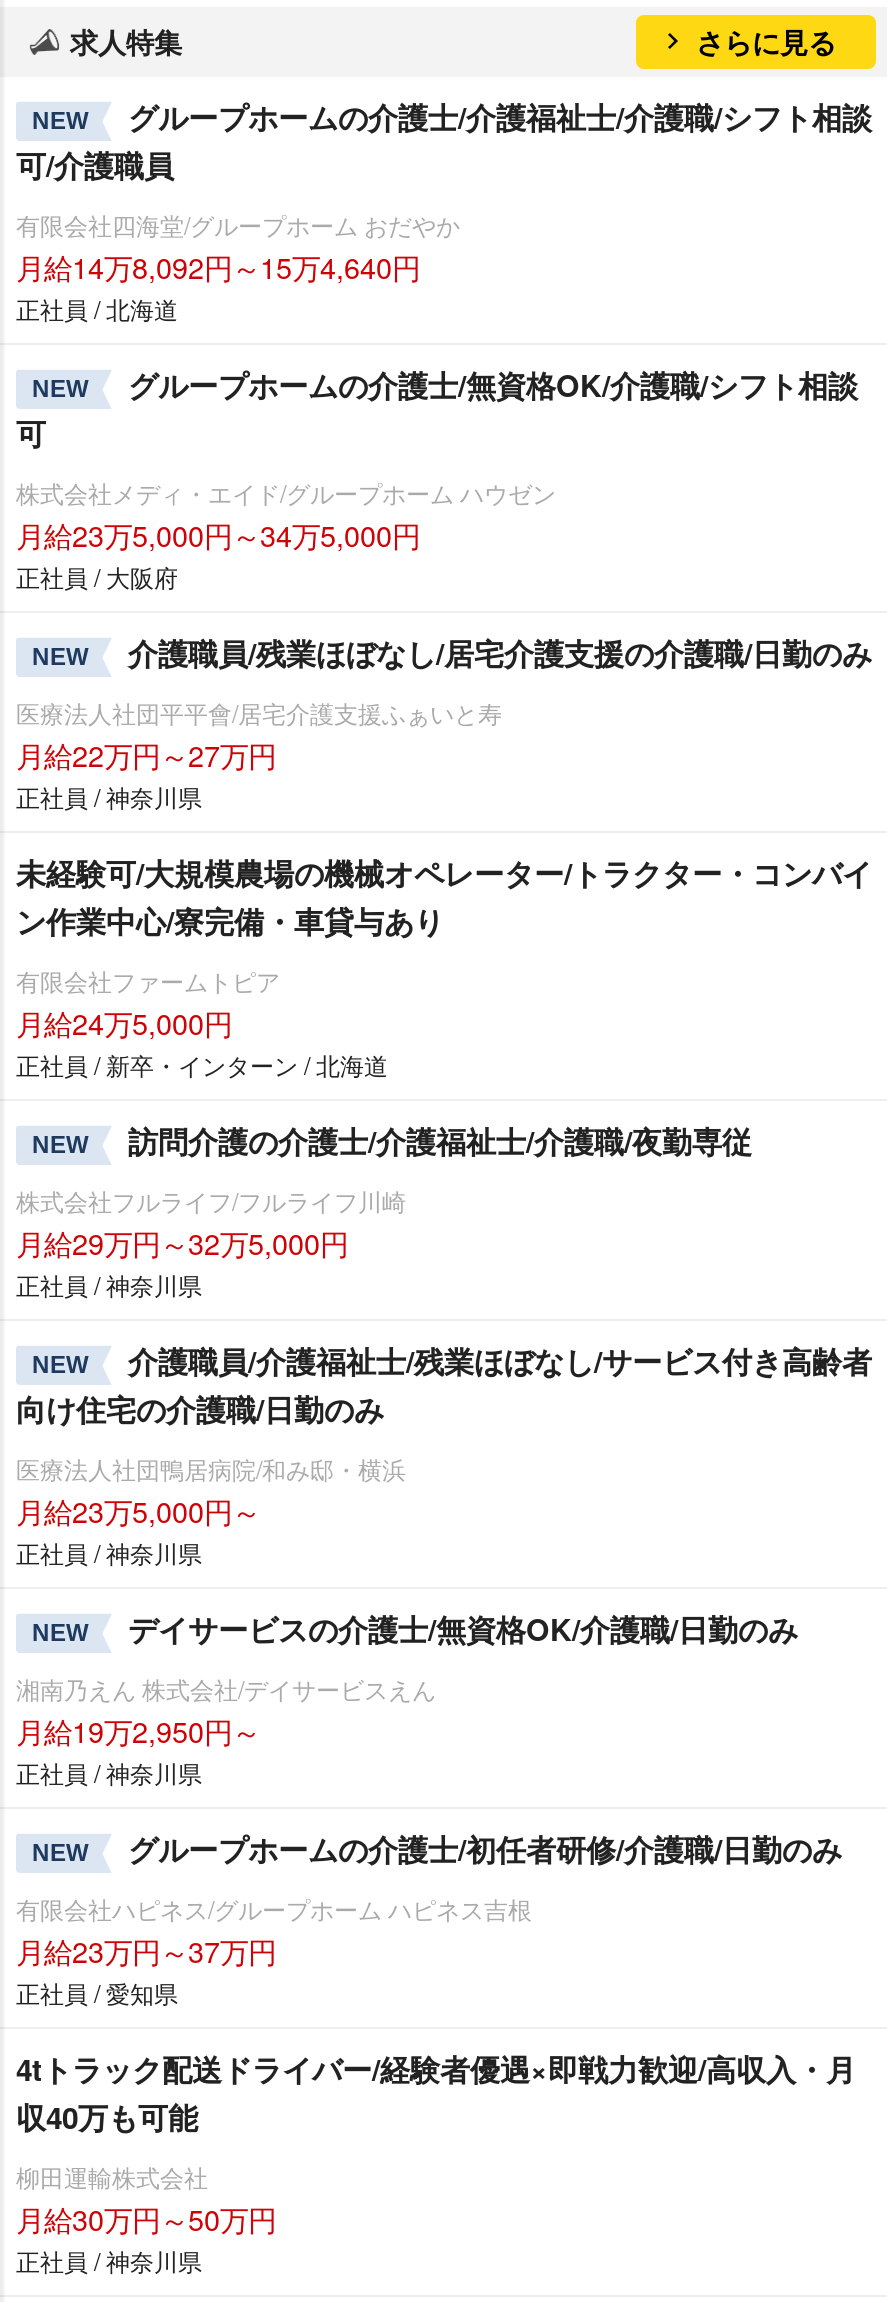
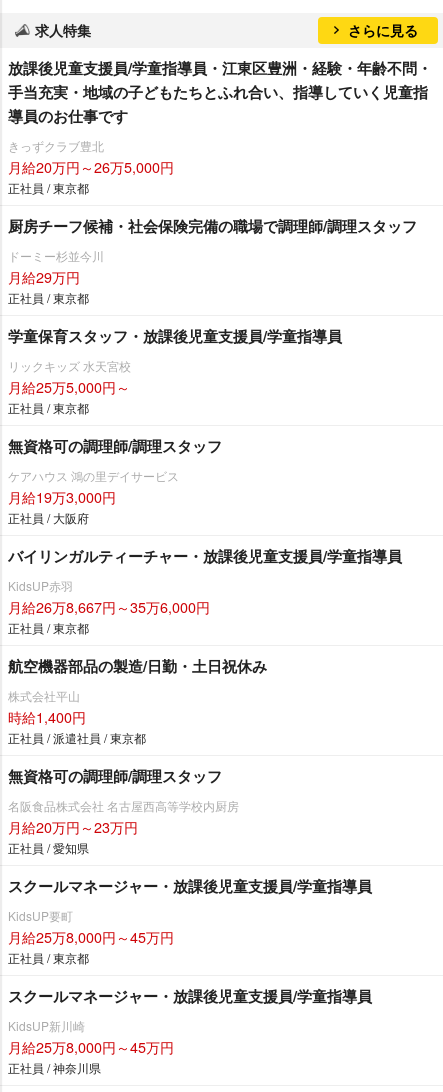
[16,96,872,556] NEW | グループホームの介護士/介護福祉士/介護職/シフト相談 | 可/介護職員 | 有限会社四海堂/グループホーム おだやか | 月給14万8,092円～15万4,640円 | 正社員 / 北海道 | NEW | グループホームの介護士/無資格OK/介護職/シフト相談 | 可 | 株式会社メディ・エイド/グループホーム ハウゼン | 月給23万5,000円～34万5,000円 -> [8,57,432,507] 放課後児童支援員/学童指導員・江東区豊洲・経験・年齢不問・ | 手当充実・地域の子どもたちとふれ合い、指導していく児童指 | 導員のお仕事です | きっずクラブ豊北 | 月給20万円～26万5,000円 | 正社員 / 東京都 | 厨房チーフ候補・社会保険完備の職場で調理師/調理スタッフ | ドーミー杉並今川 | 月給29万円 | 正社員 / 東京都 | 学童保育スタッフ・放課後児童支援員/学童指導員 | リックキッズ 水天宮校 | 月給25万5,000円～ | 正社員 / 東京都 | 無資格可の調理師/調理スタッフ | ケアハウス 鴻の里デイサービス | 月給19万3,000円
moved [16,560,178,594] -> [8,509,89,526]: 正社員 / 大阪府
[16,632,872,1972] NEW | 介護職員/残業ほぼなし/居宅介護支援の介護職/日勤のみ | 医療法人社団平平會/居宅介護支援ふぁいと寿 | 月給22万円～27万円 | 正社員 / 神奈川県 | 未経験可/大規模農場の機械オペレーター/トラクター・コンバイ | ン作業中心/寮完備・車貸与あり | 有限会社ファームトピア | 月給24万5,000円 | 正社員 / 新卒・インターン / 北海道 | NEW | 訪問介護の介護士/介護福祉士/介護職/夜勤専従 | 株式会社フルライフ/フルライフ川崎 | 月給29万円～32万5,000円 | 正社員 / 神奈川県 | NEW | 介護職員/介護福祉士/残業ほぼなし/サービス付き高齢者 | 向け住宅の介護職/日勤のみ | 医療法人社団鴨居病院/和み邸・横浜 | 月給23万5,000円～ | 正社員 / 神奈川県 | NEW | デイサービスの介護士/無資格OK/介護職/日勤のみ | 湘南乃えん 株式会社/デイサービスえん | 月給19万2,950円～ | 正社員 / 神奈川県 | NEW | グループホームの介護士/初任者研修/介護職/日勤のみ | 有限会社ハピネス/グループホーム ハピネス吉根 | 月給23万円～37万円 -> [8,545,402,837] バイリンガルティーチャー・放課後児童支援員/学童指導員 | KidsUP赤羽 | 月給26万8,667円～35万6,000円 | 正社員 / 東京都 | 航空機器部品の製造/日勤・土日祝休み | 株式会社平山 | 時給1,400円 | 正社員 / 派遣社員 / 東京都 | 無資格可の調理師/調理スタッフ | 名阪食品株式会社 名古屋西高等学校内厨房 | 月給20万円～23万円
moved [16,1976,178,2010] -> [8,839,89,856]: 正社員 / 愛知県
[16,2048,856,2240] 4tトラック配送ドライバー/経験者優遇×即戦力歓迎/高収入・月 | 収40万も可能 | 柳田運輸株式会社 | 月給30万円～50万円 -> [8,875,372,1057] スクールマネージャー・放課後児童支援員/学童指導員 | KidsUP要町 | 月給25万8,000円～45万円 | 正社員 / 東京都 | スクールマネージャー・放課後児童支援員/学童指導員 | KidsUP新川崎 | 月給25万8,000円～45万円

